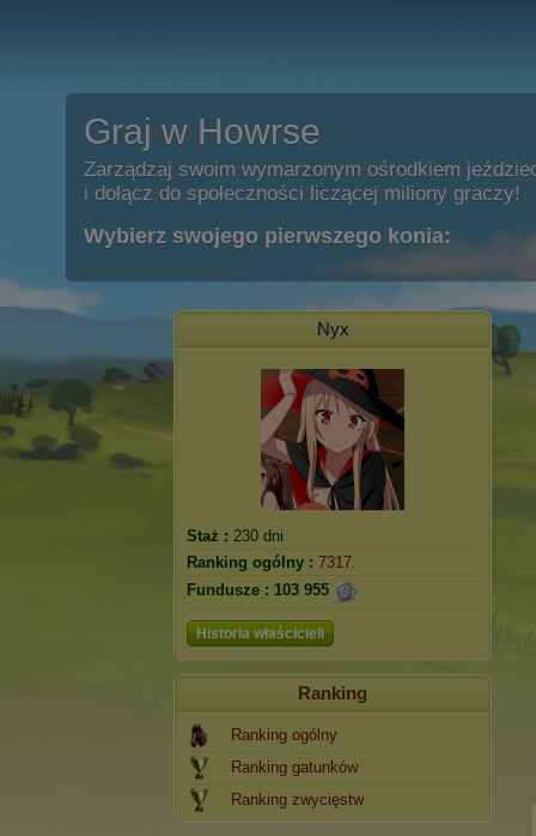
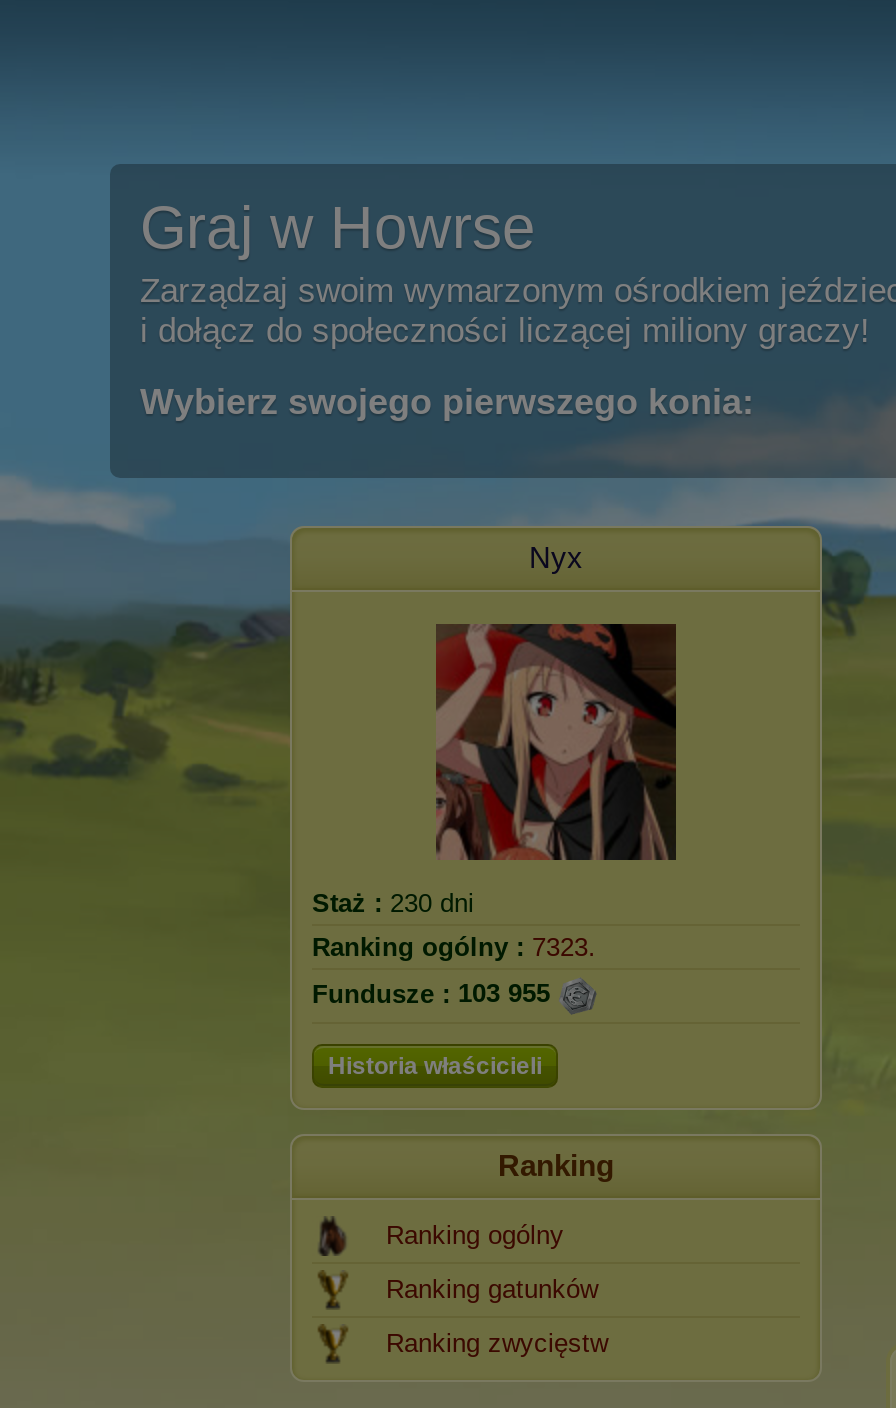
[187,553,357,571] Ranking ogólny : 7317. -> [312,932,596,962] Ranking ogólny : 7323.

